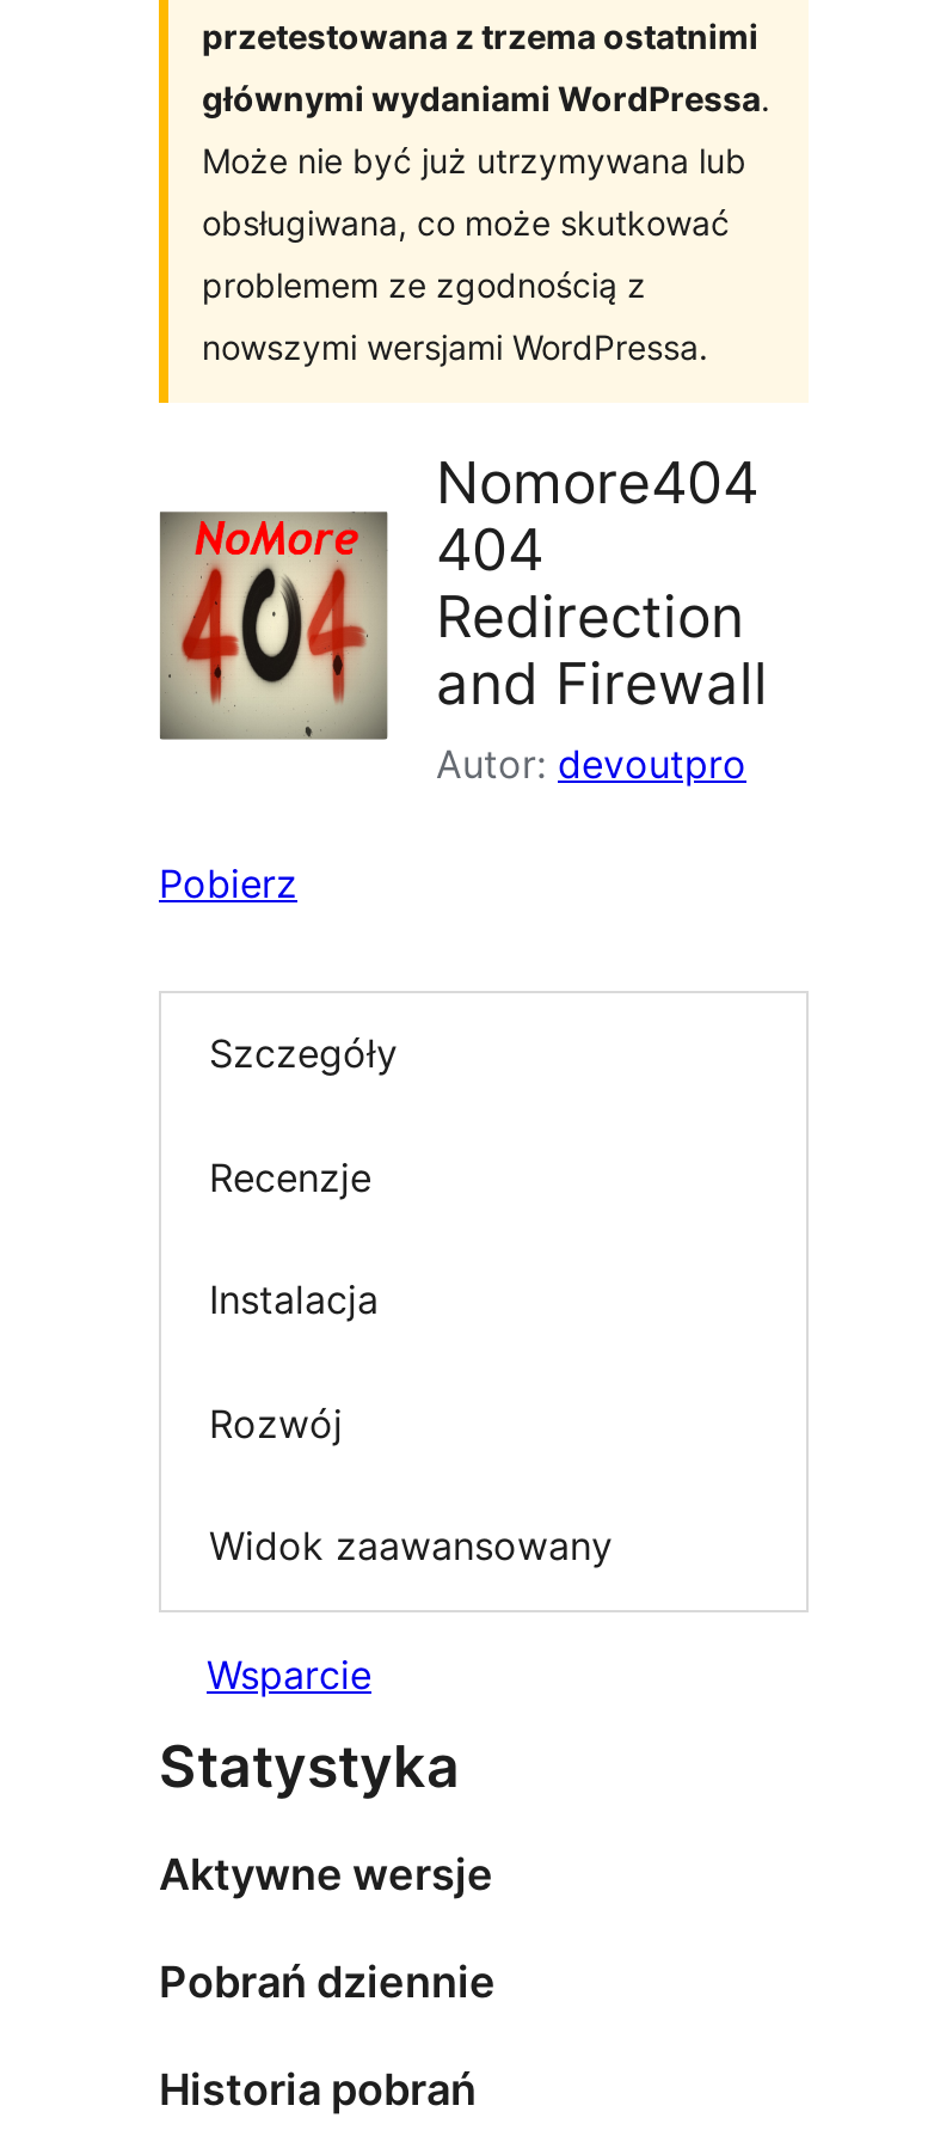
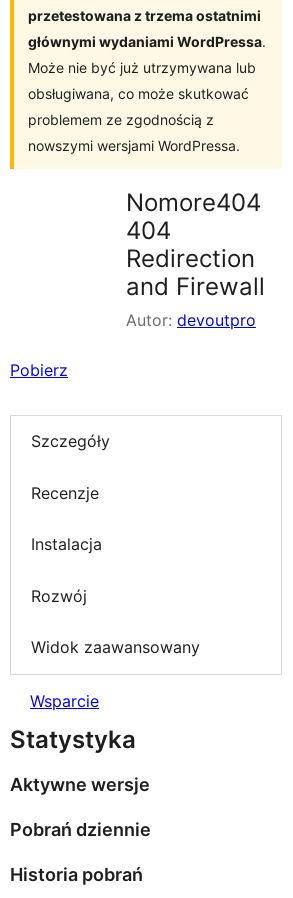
[156,508,391,742] [image] -> none

